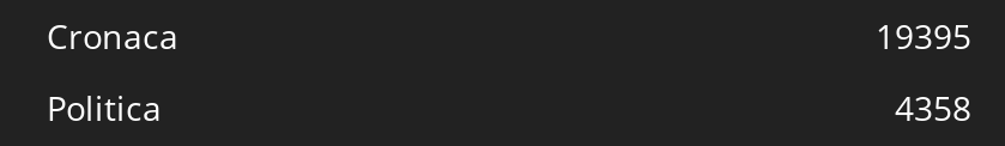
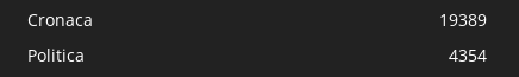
[876,13,971,59] 19395 -> [439,8,487,31] 19389
[895,85,971,130] 4358 -> [449,44,487,66] 4354

